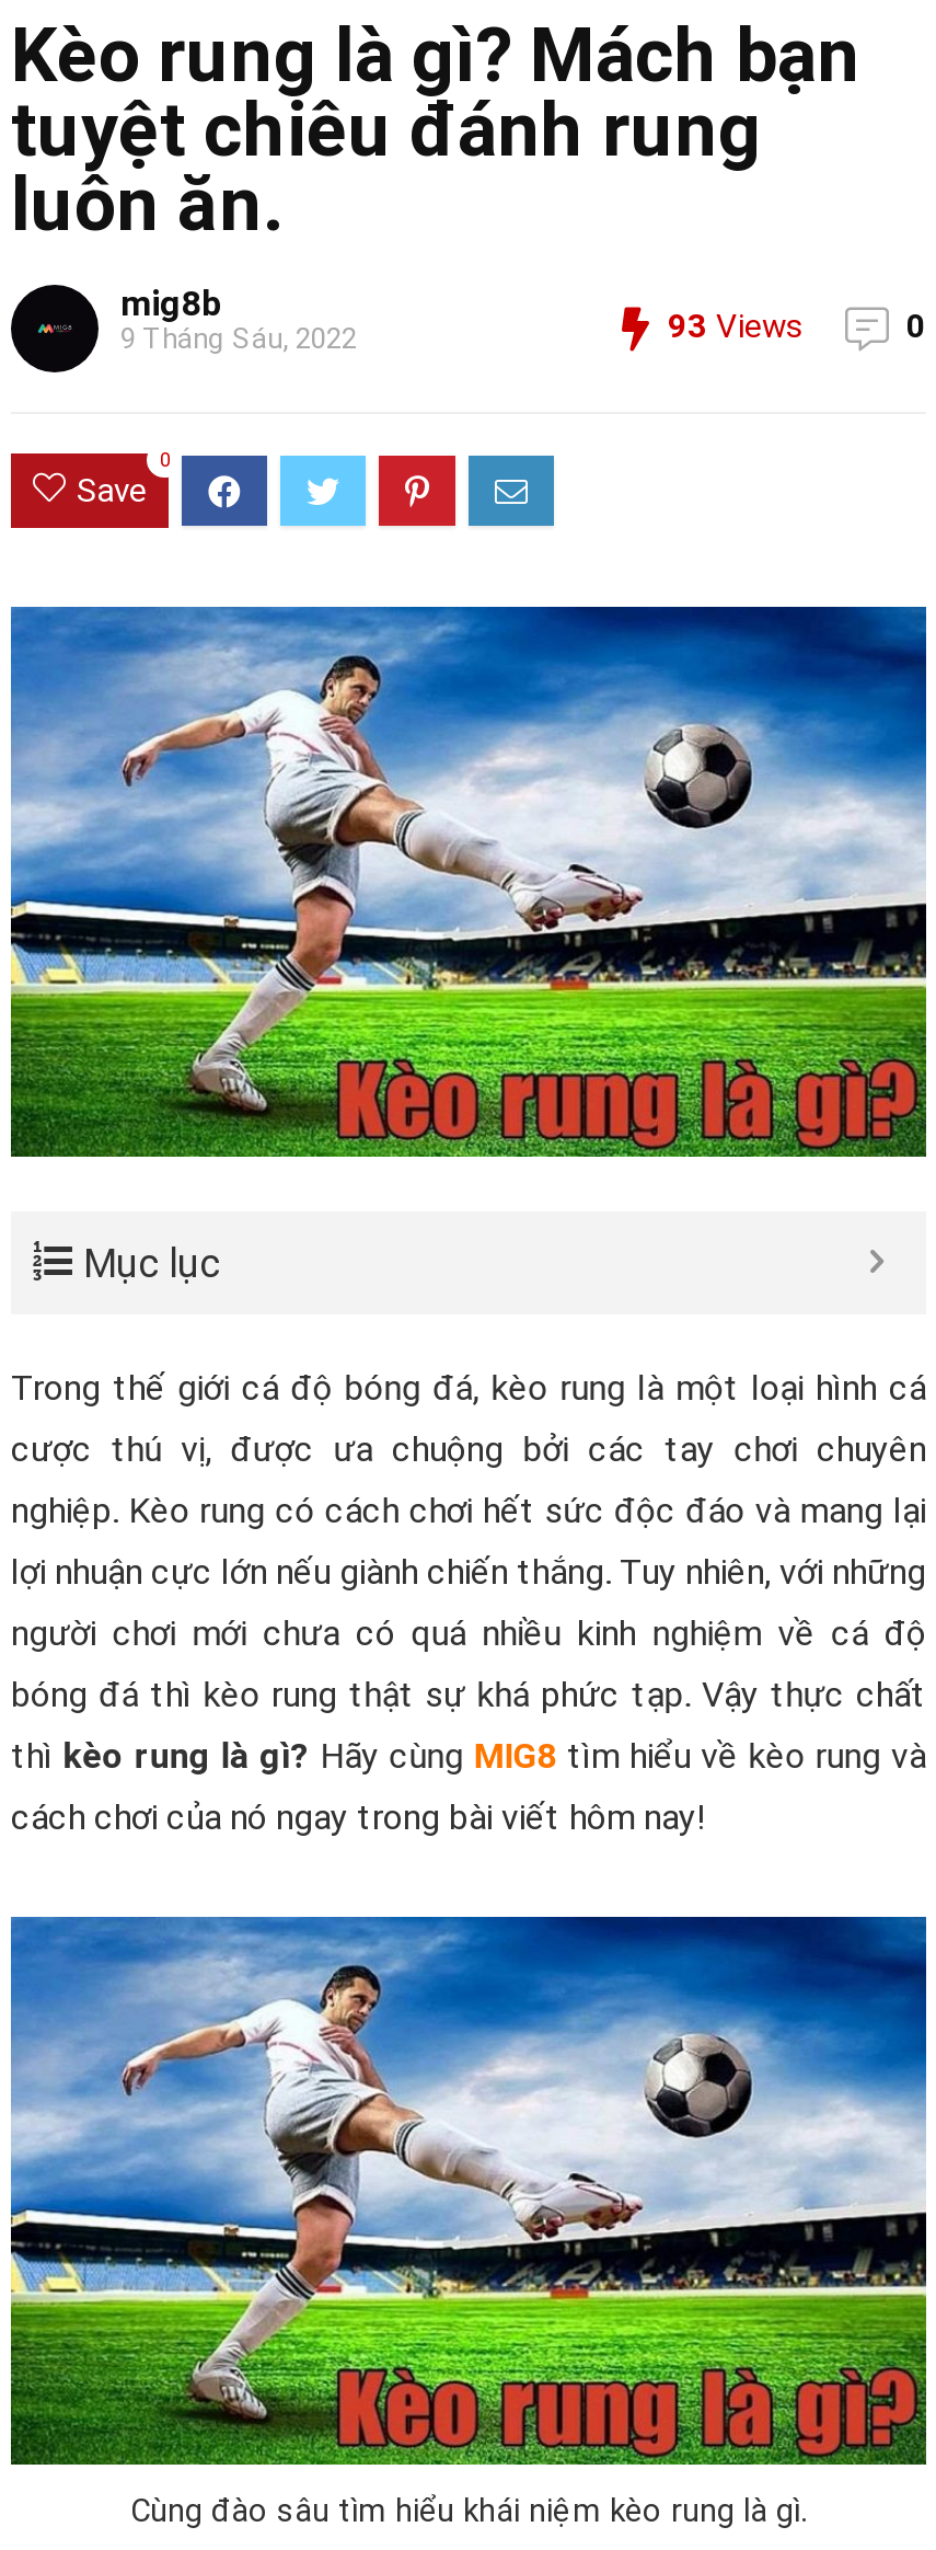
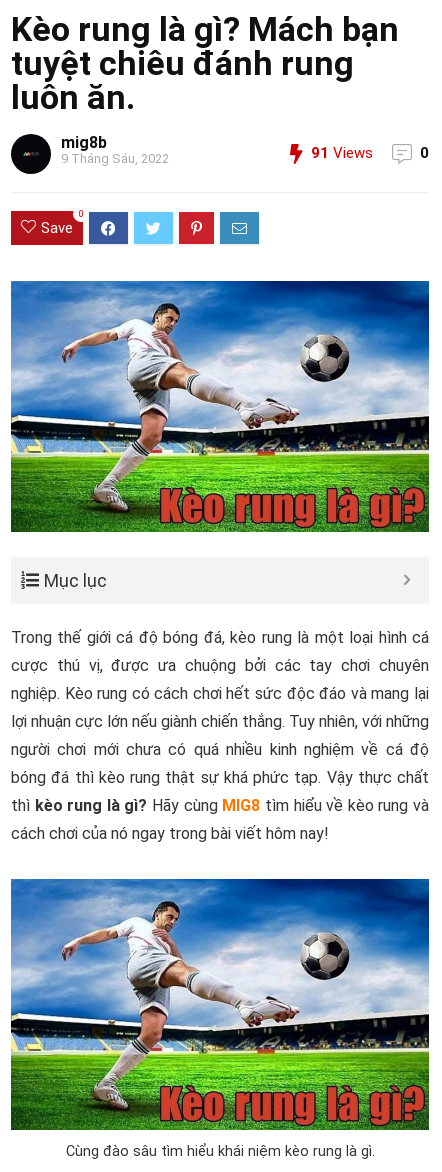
[668,307,804,347] 93 Views -> [311,144,373,162] 91 Views

